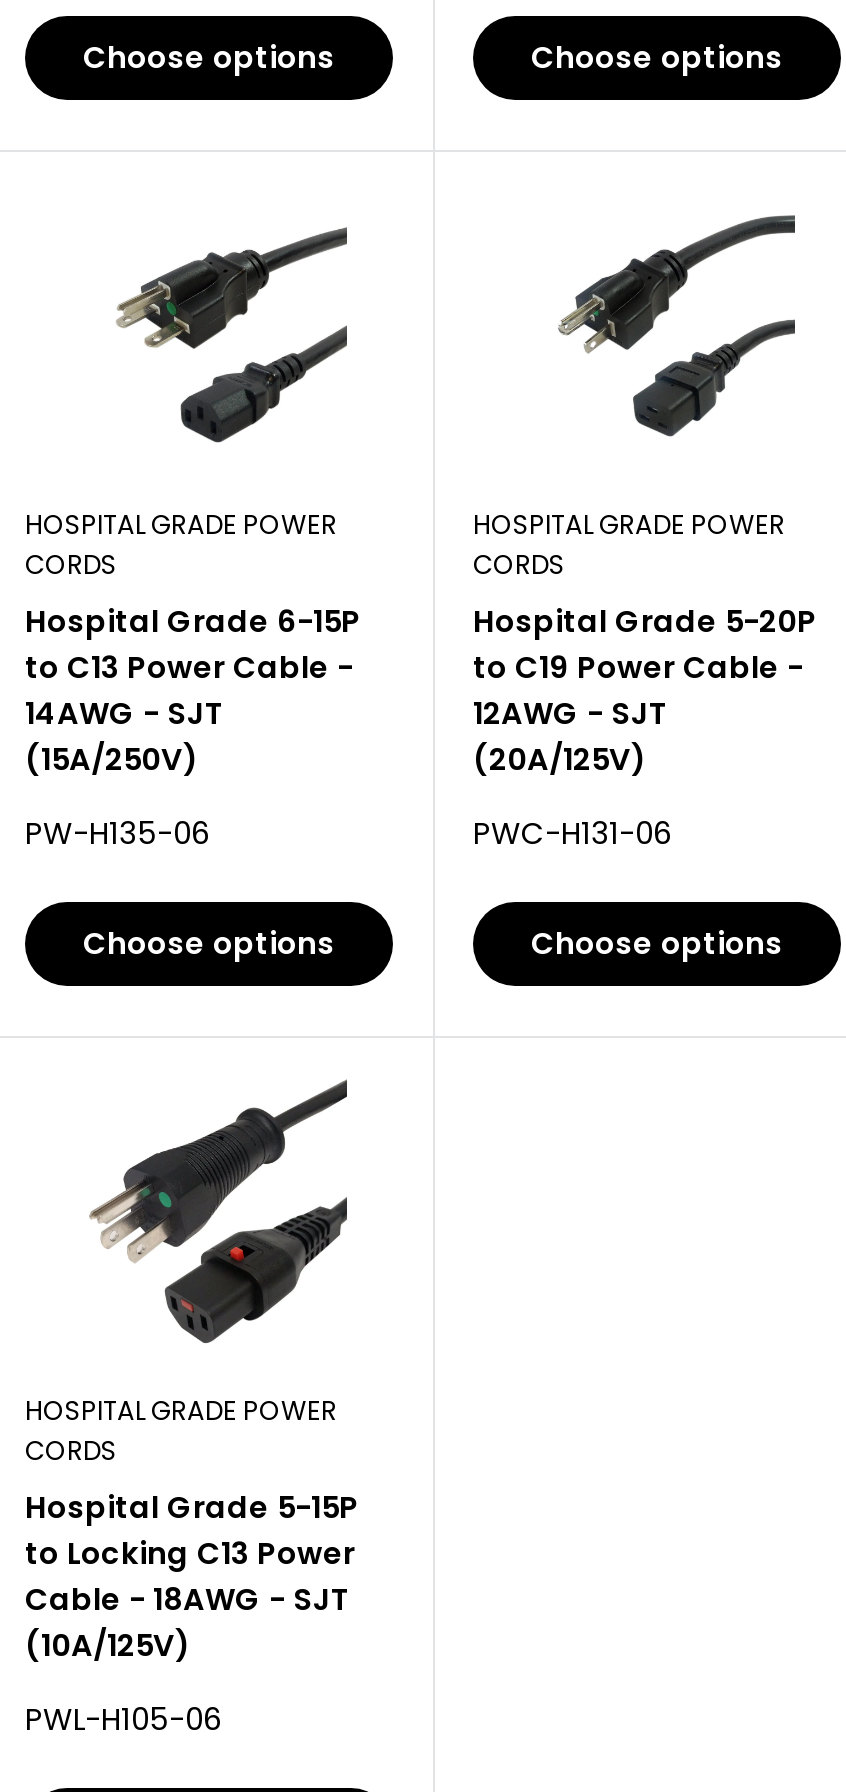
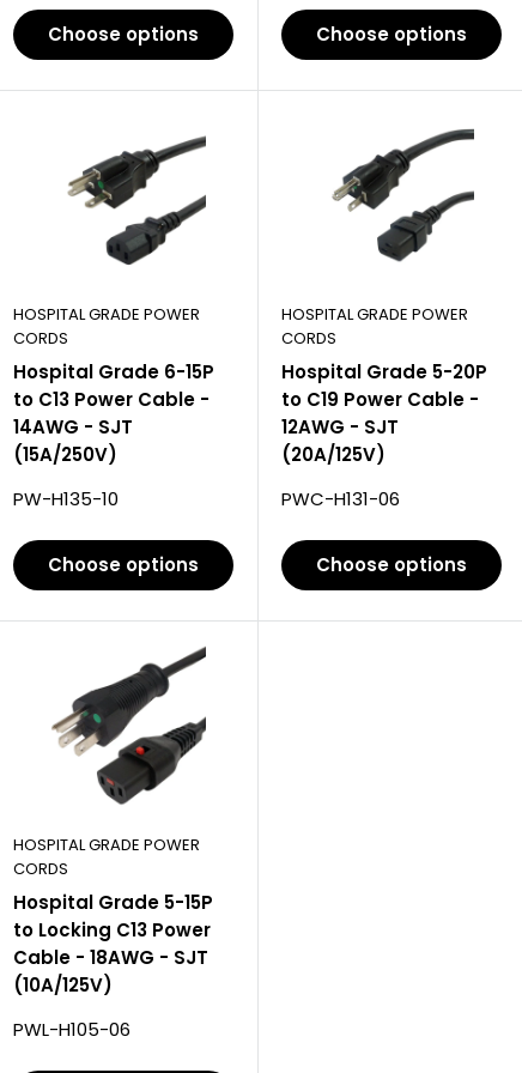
[25,811,209,853] PW-H135-06 -> [13,486,119,511] PW-H135-10

